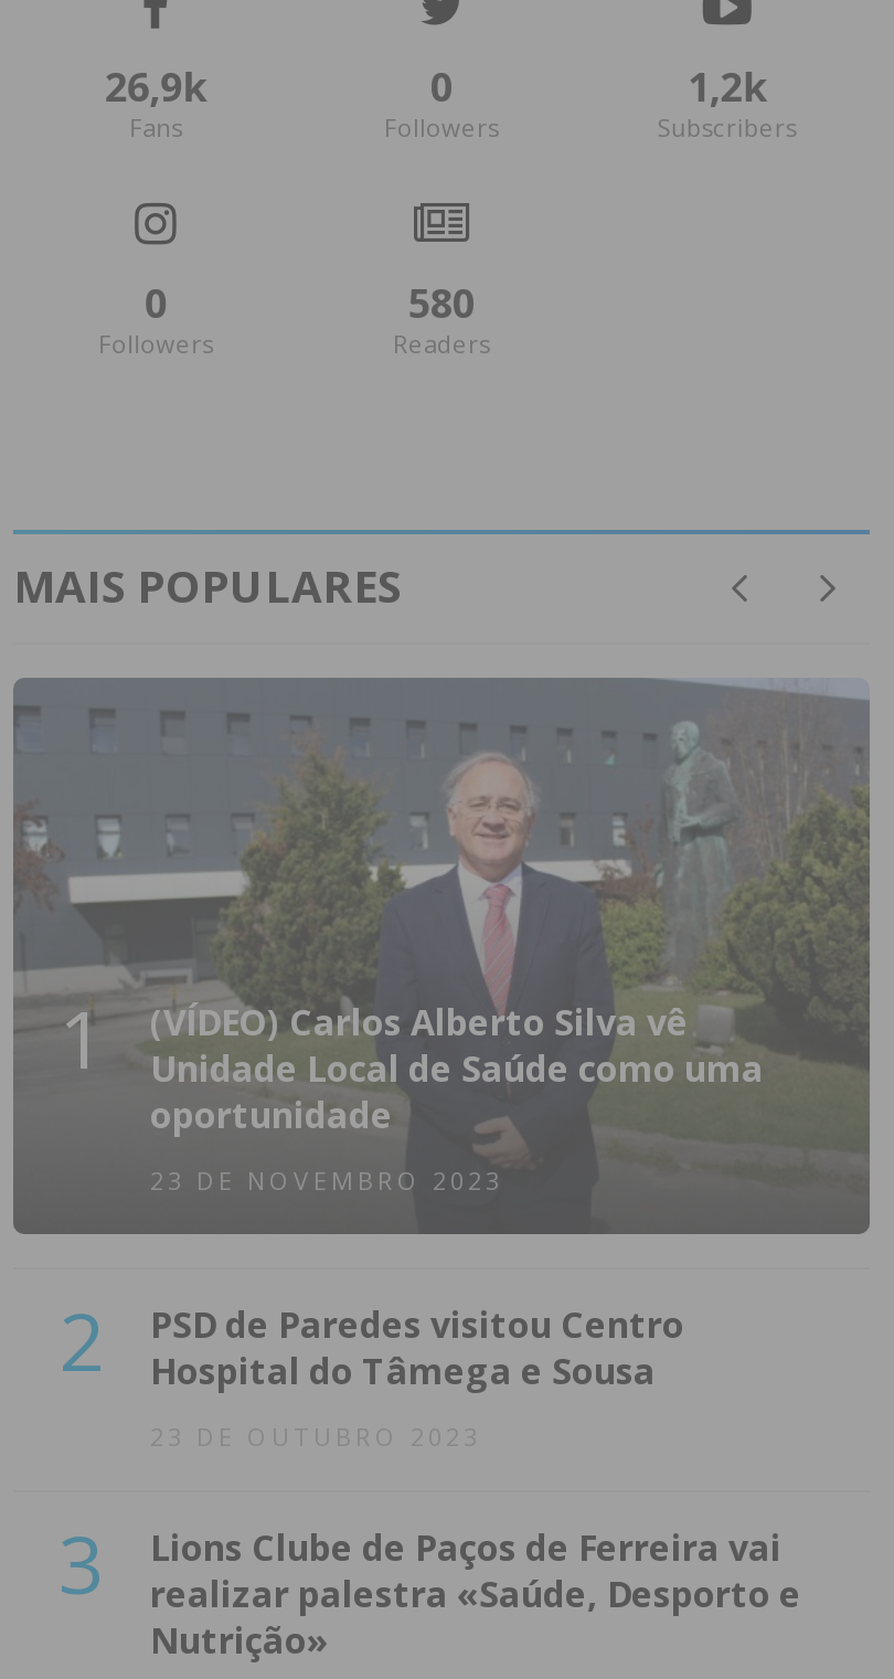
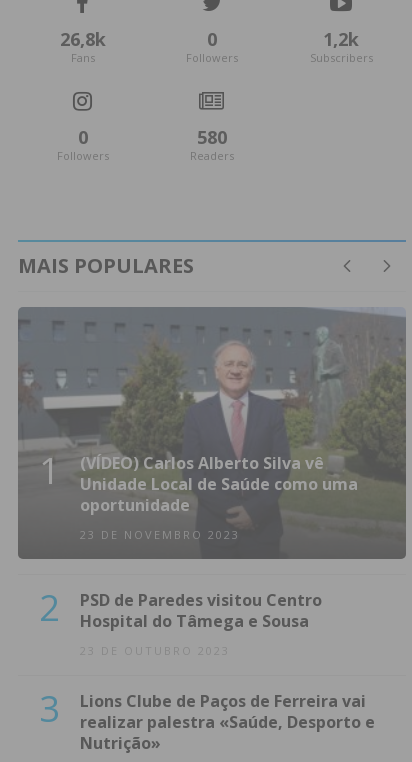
[105,60,207,113] 26,9k -> [60,27,106,51] 26,8k

